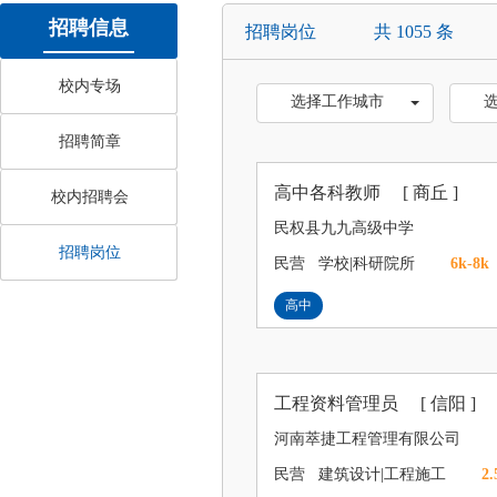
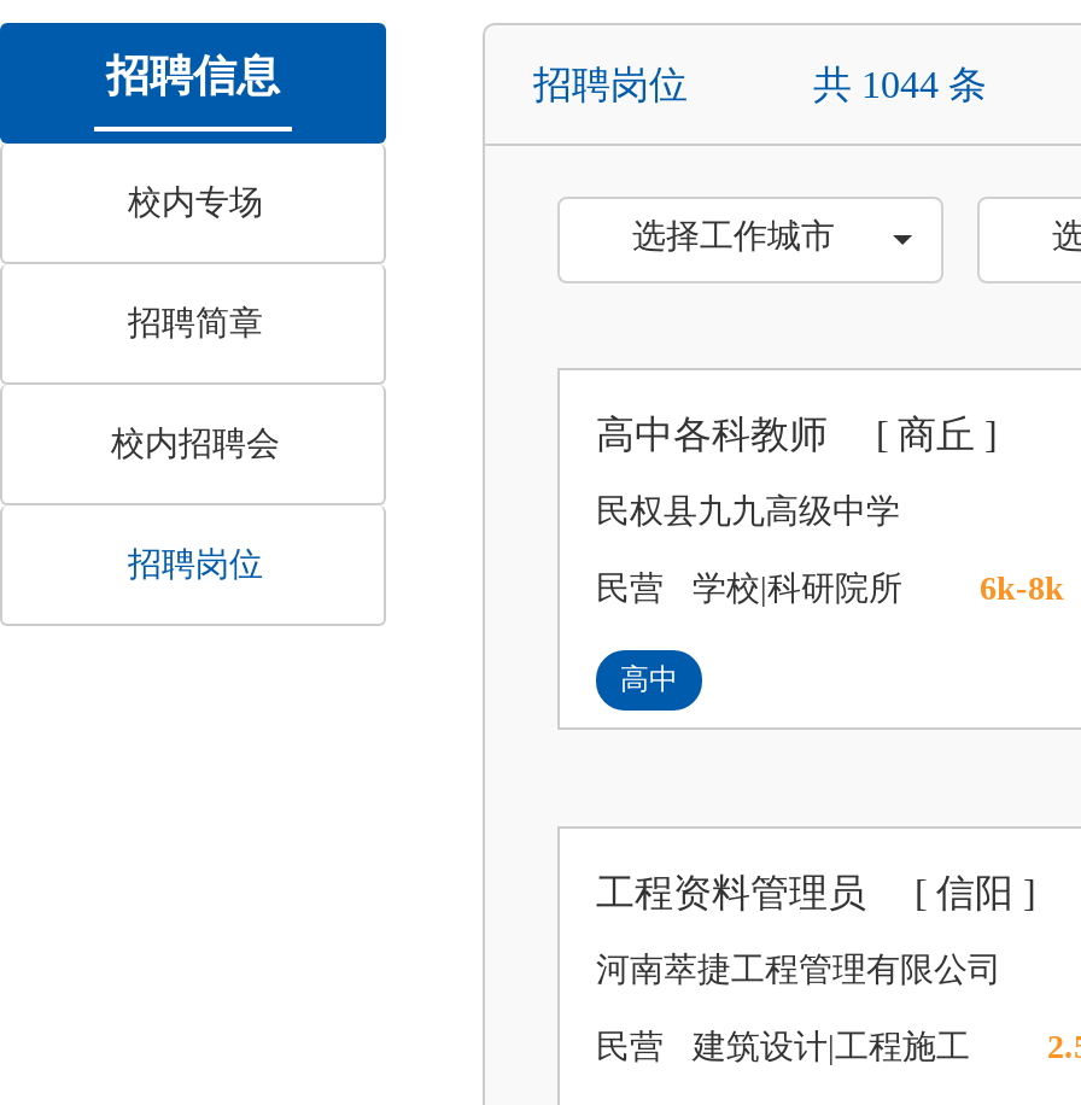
[245,22,454,41] 招聘岗位 共 1055 条 -> [533,64,987,105] 招聘岗位 共 1044 条

